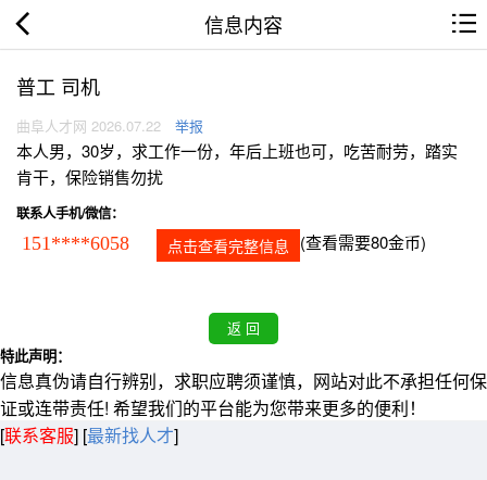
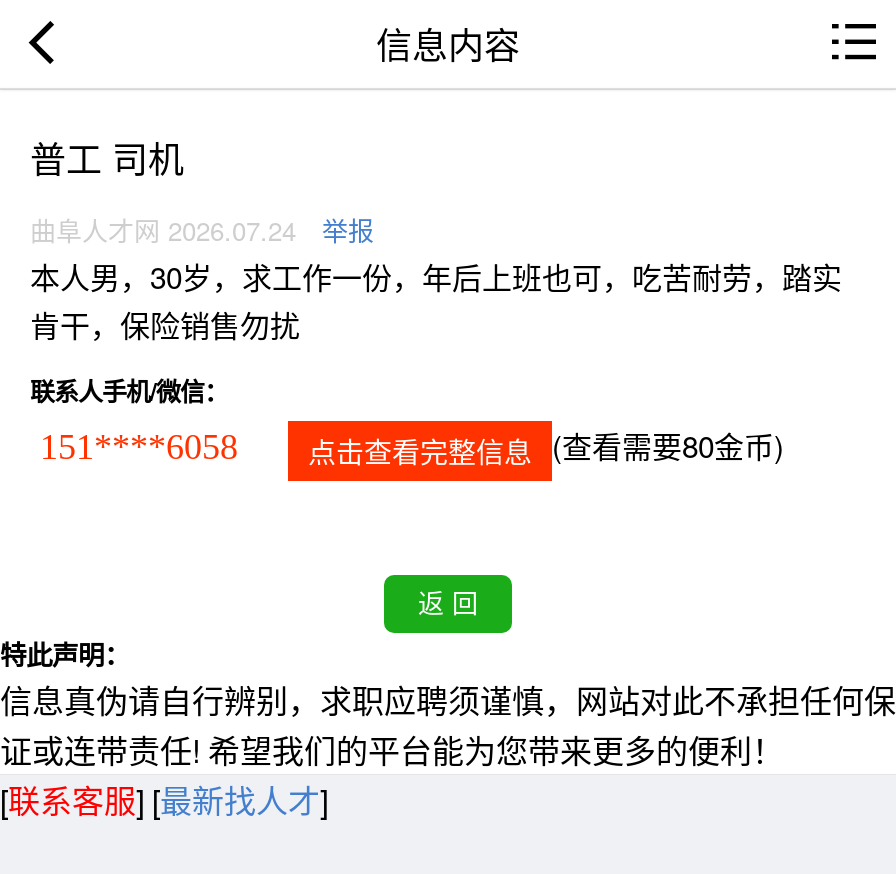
[16,115,203,136] 曲阜人才网 2026.07.22 举报 -> [30,211,374,249] 曲阜人才网 2026.07.24 举报

